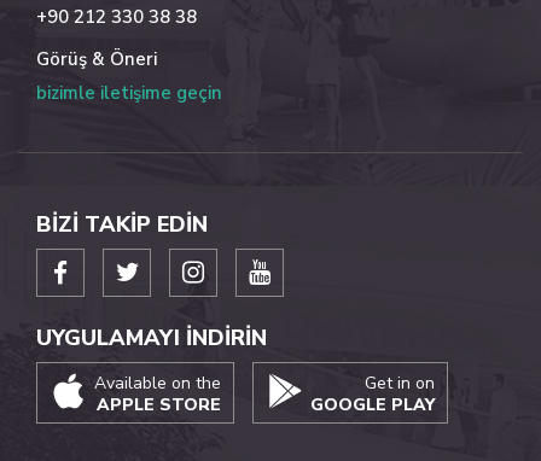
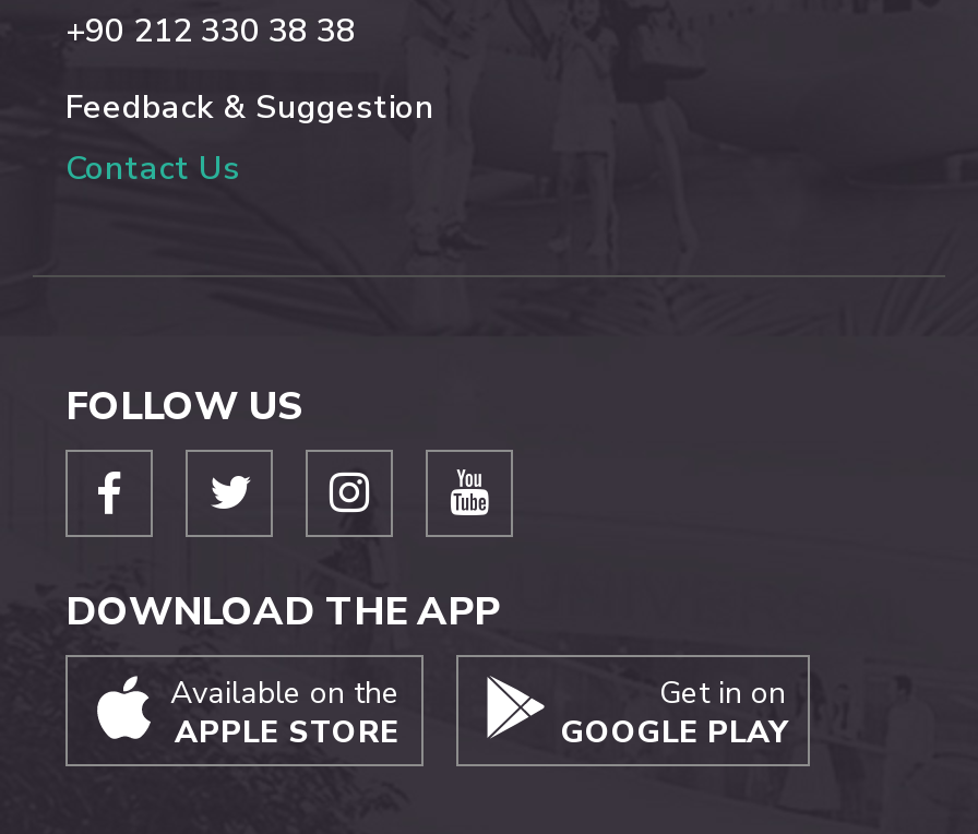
[36,48,222,105] Görüş & Öneri | bizimle iletişime geçin -> [65,86,434,191] Feedback & Suggestion | Contact Us
[36,210,208,239] BİZİ TAKİP EDİN -> [65,381,303,433] FOLLOW US
[36,324,267,353] UYGULAMAYI İNDİRİN -> [65,586,500,638] DOWNLOAD THE APP

